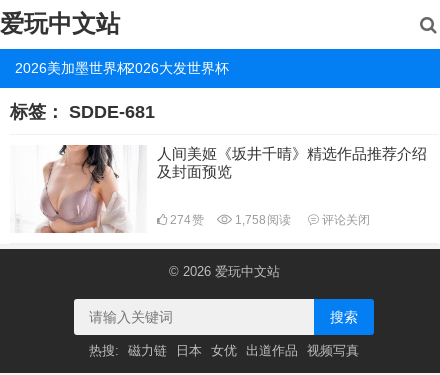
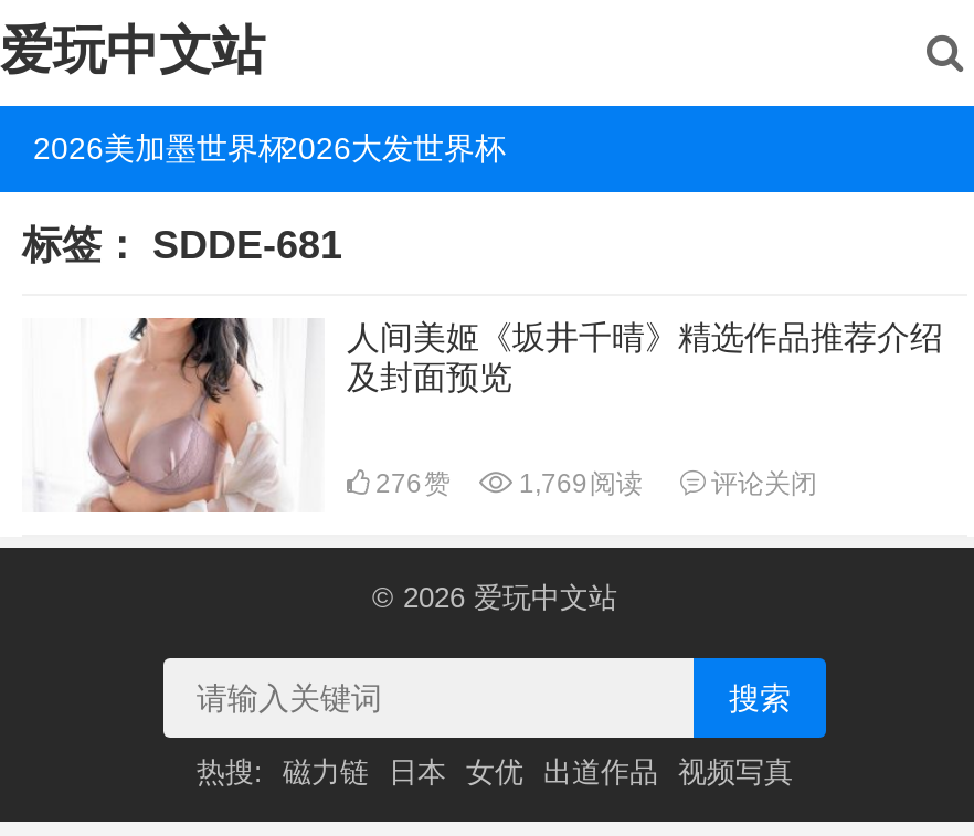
[167,213,204,227] 274赞 -> [369,468,451,499] 276赞
[232,213,291,227] 1,758阅读 -> [512,468,643,499] 1,769阅读

